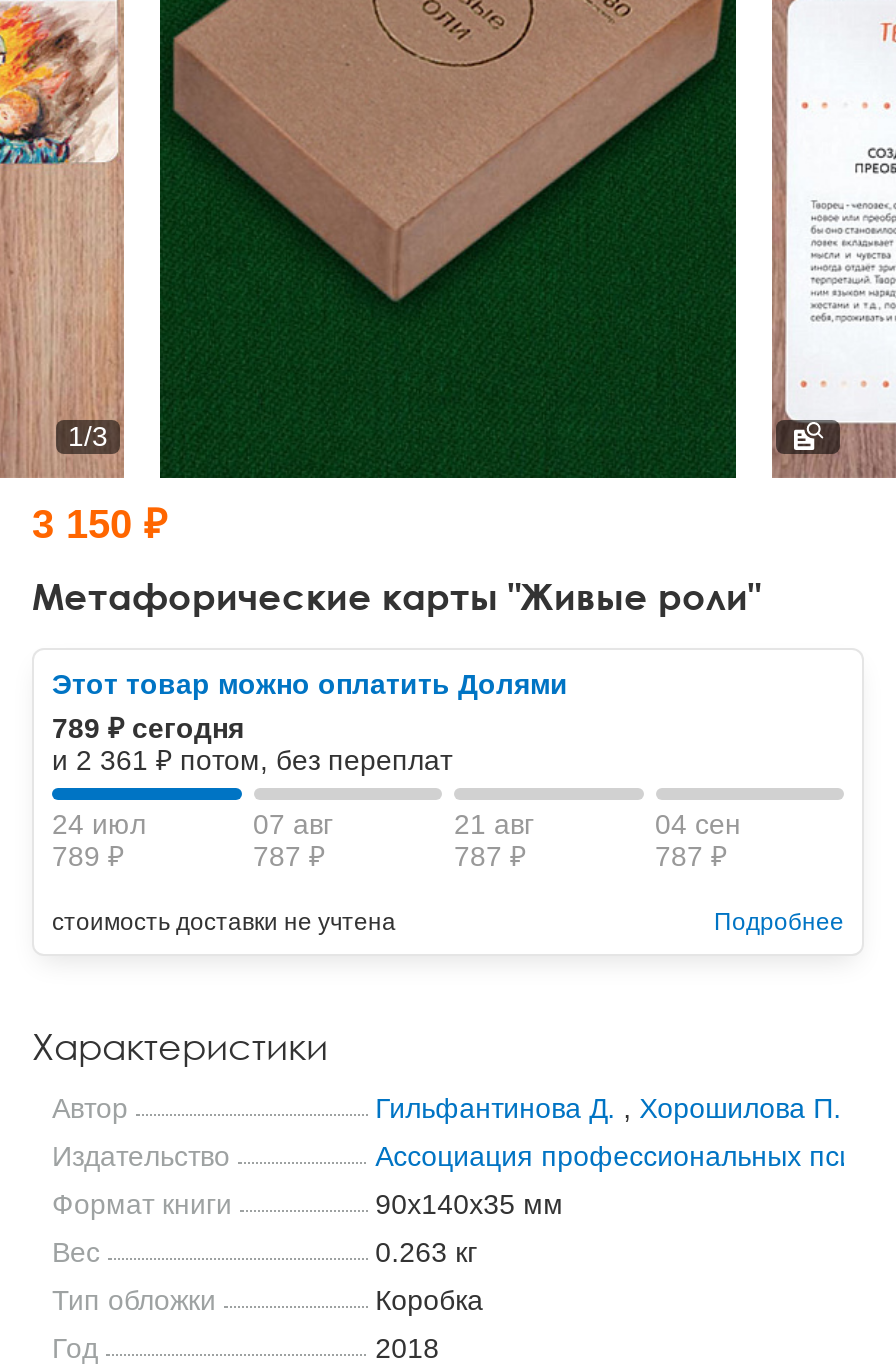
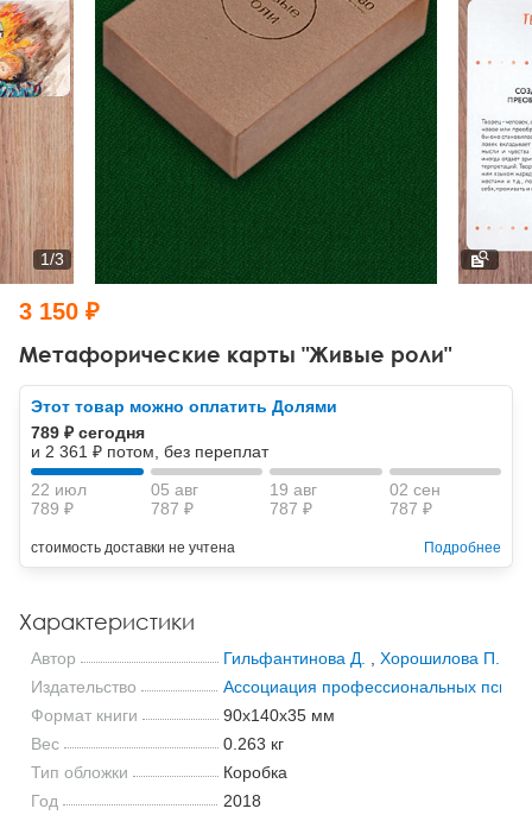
[52,808,146,840] 24 июл -> [31,480,87,499] 22 июл
[253,808,333,840] 07 авг -> [150,480,198,499] 05 авг
[454,808,534,840] 21 авг -> [270,480,317,499] 19 авг
[655,808,741,840] 04 сен -> [389,480,440,499] 02 сен

